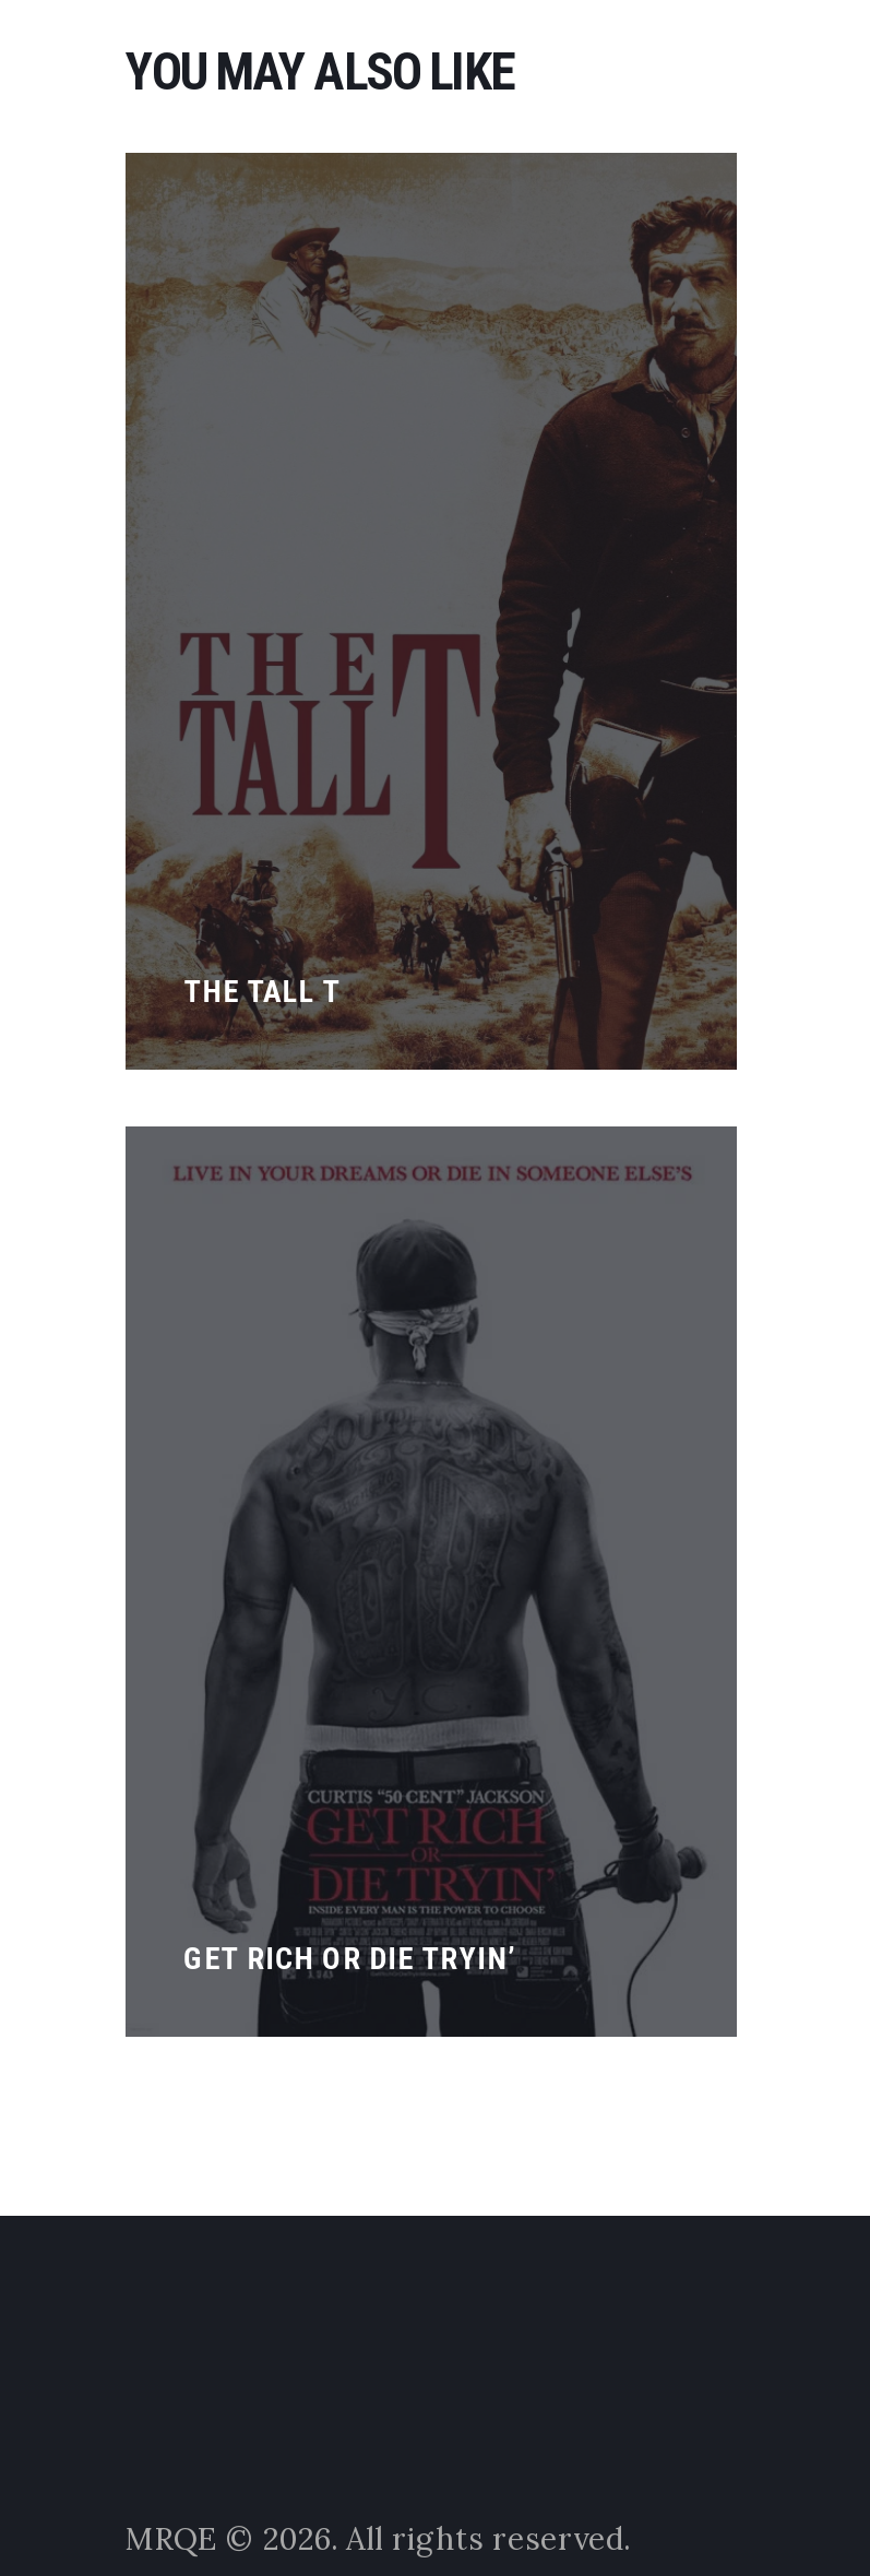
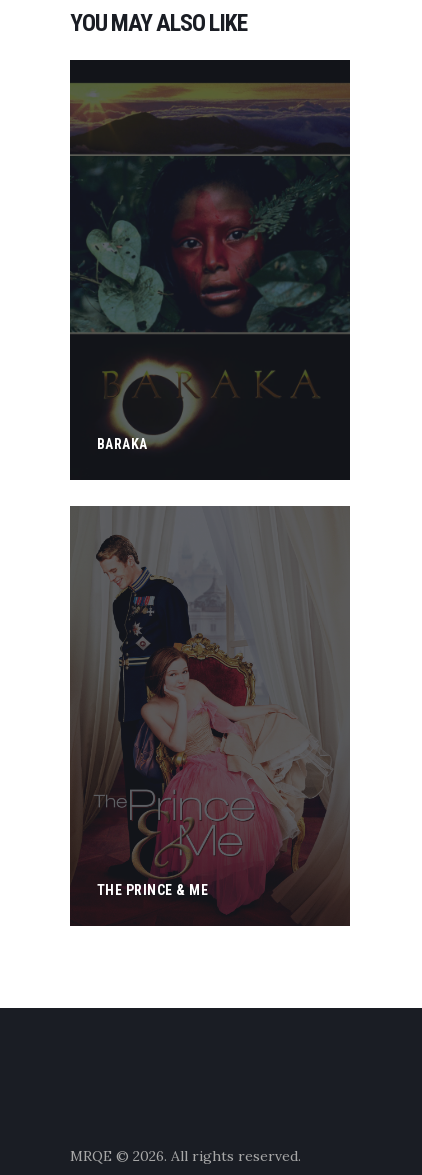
[126,153,737,1070] [image] | THE TALL T -> [70,60,350,480] [image] | BARAKA
[126,1168,737,2039] [image] | GET RICH OR DIE TRYIN’ -> [71,535,349,927] [image] | THE PRINCE & ME

